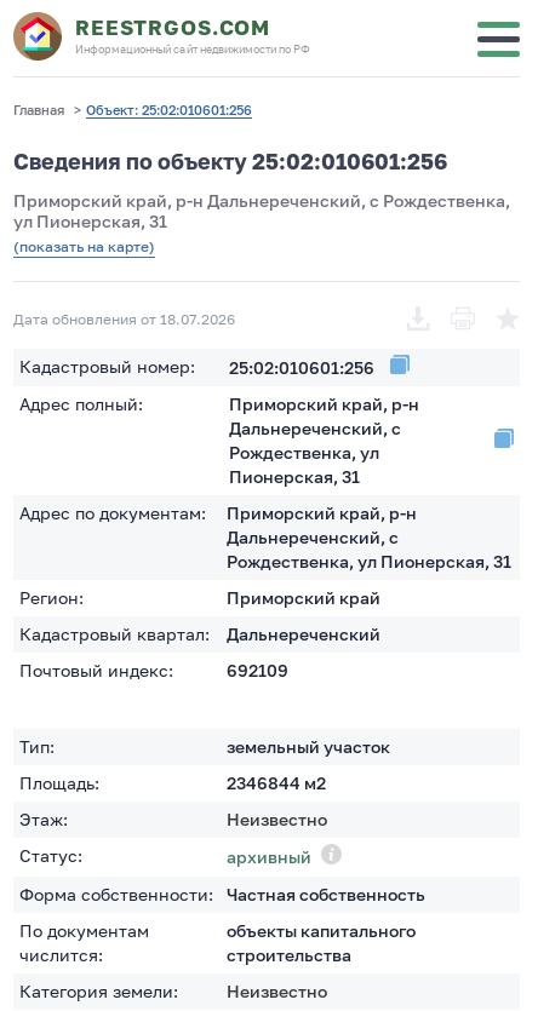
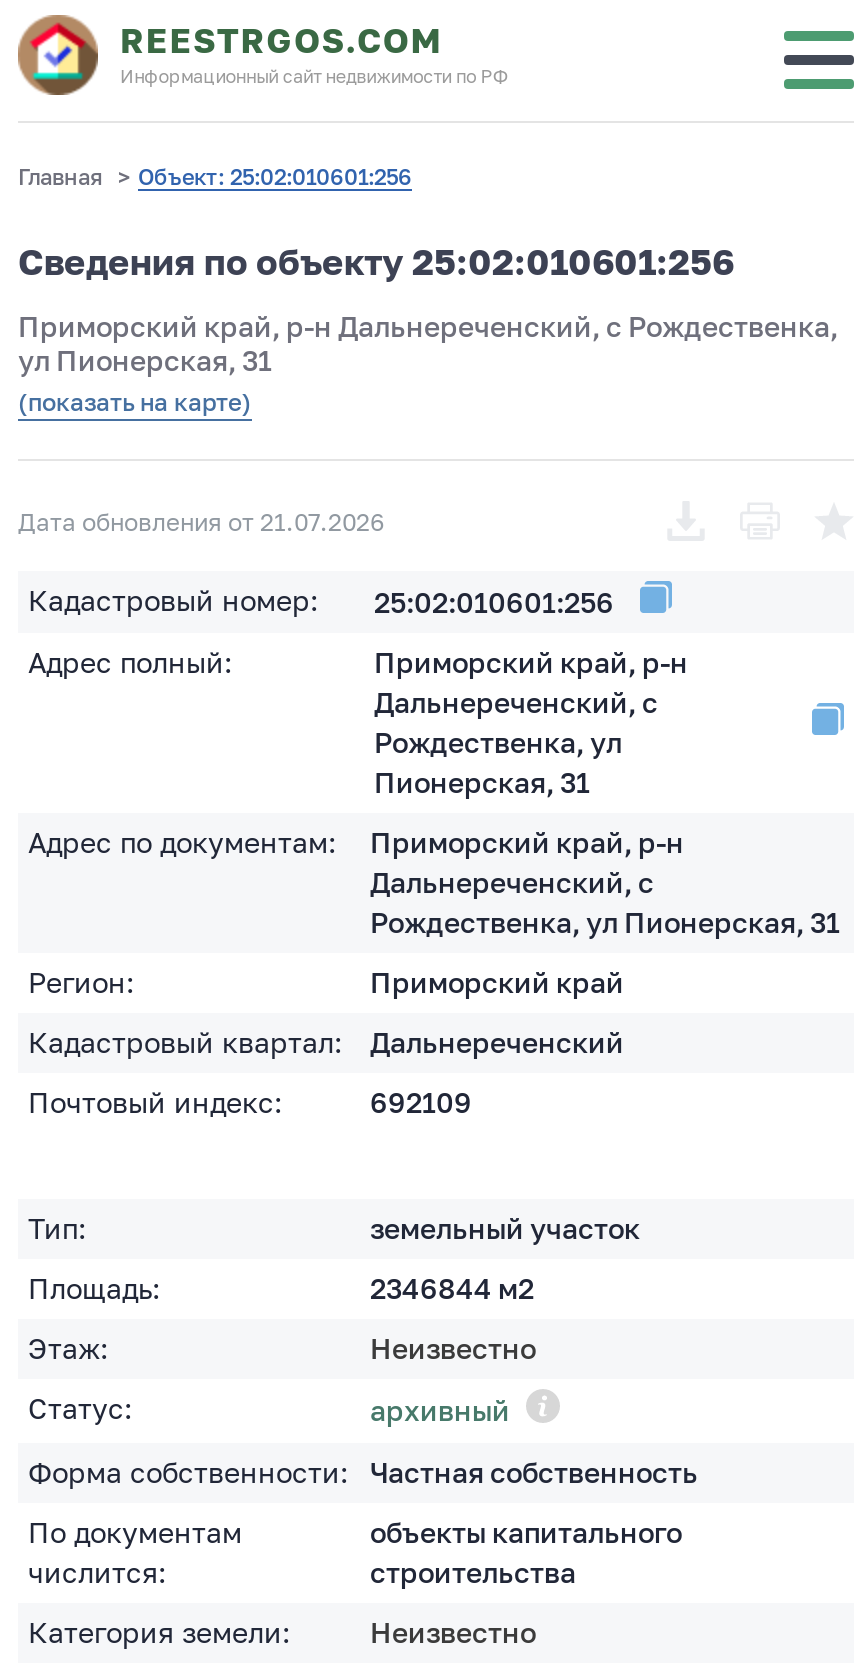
[13,309,235,328] Дата обновления от 18.07.2026 -> [18,506,384,536] Дата обновления от 21.07.2026

